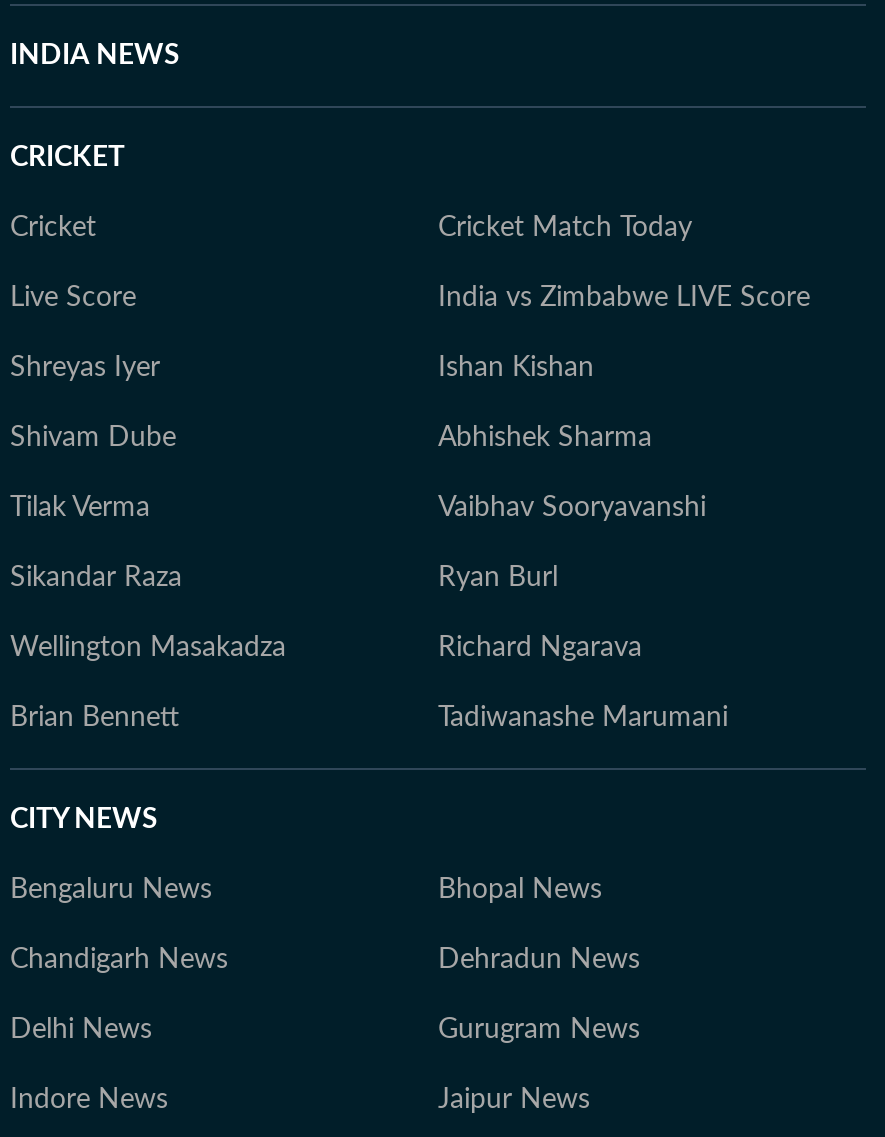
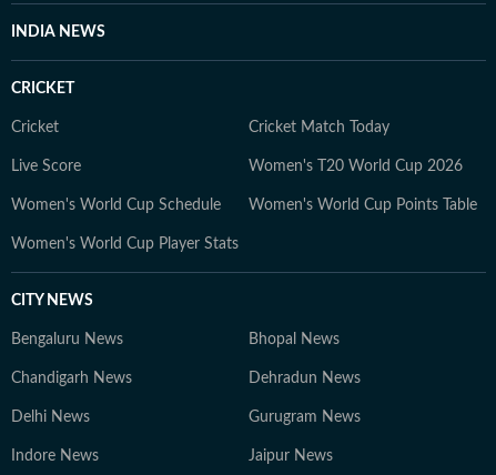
[10,284,810,732] India vs Zimbabwe LIVE Score | Shreyas Iyer | Ishan Kishan | Shivam Dube | Abhishek Sharma | Tilak Verma | Vaibhav Sooryavanshi | Sikandar Raza | Ryan Burl | Wellington Masakadza | Richard Ngarava | Brian Bennett | Tadiwanashe Marumani -> [11,159,477,252] Women's T20 World Cup 2026 | Women's World Cup Schedule | Women's World Cup Points Table | Women's World Cup Player Stats

